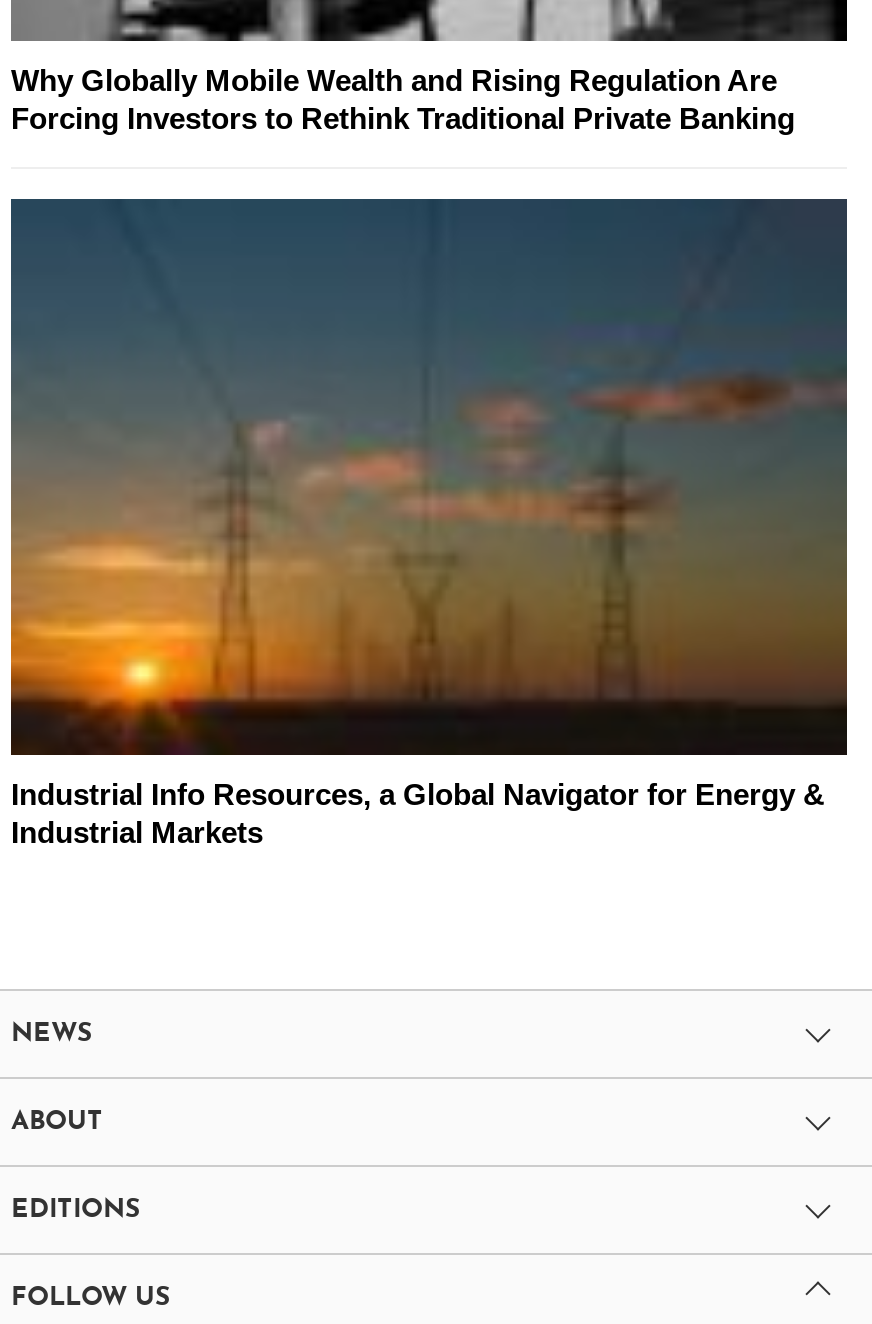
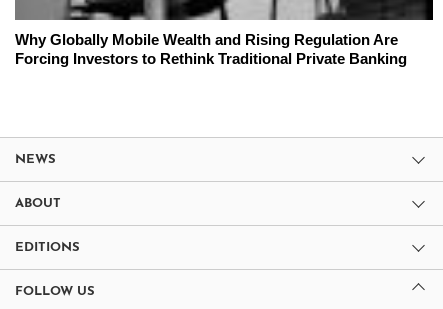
[9,196,849,850] [image] | Industrial Info Resources, a Global Navigator for Energy & | Industrial Markets -> none

